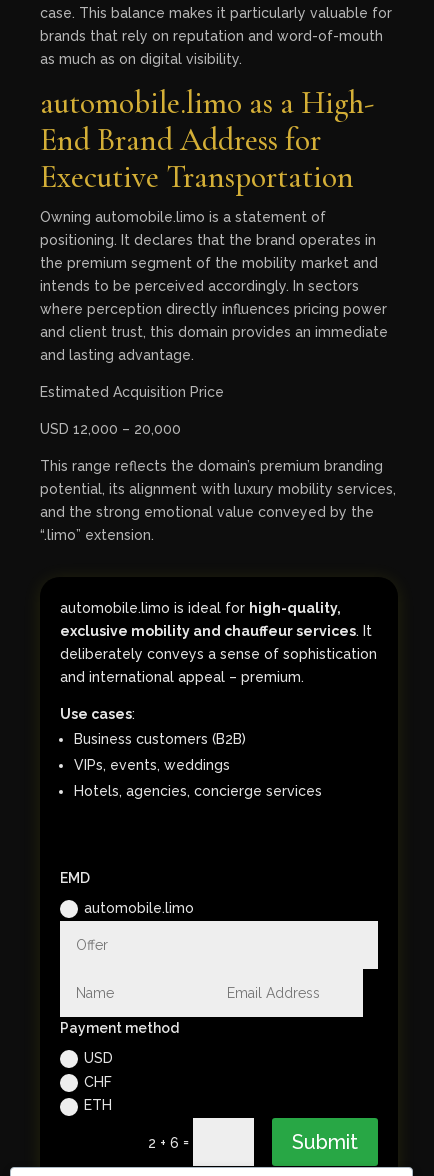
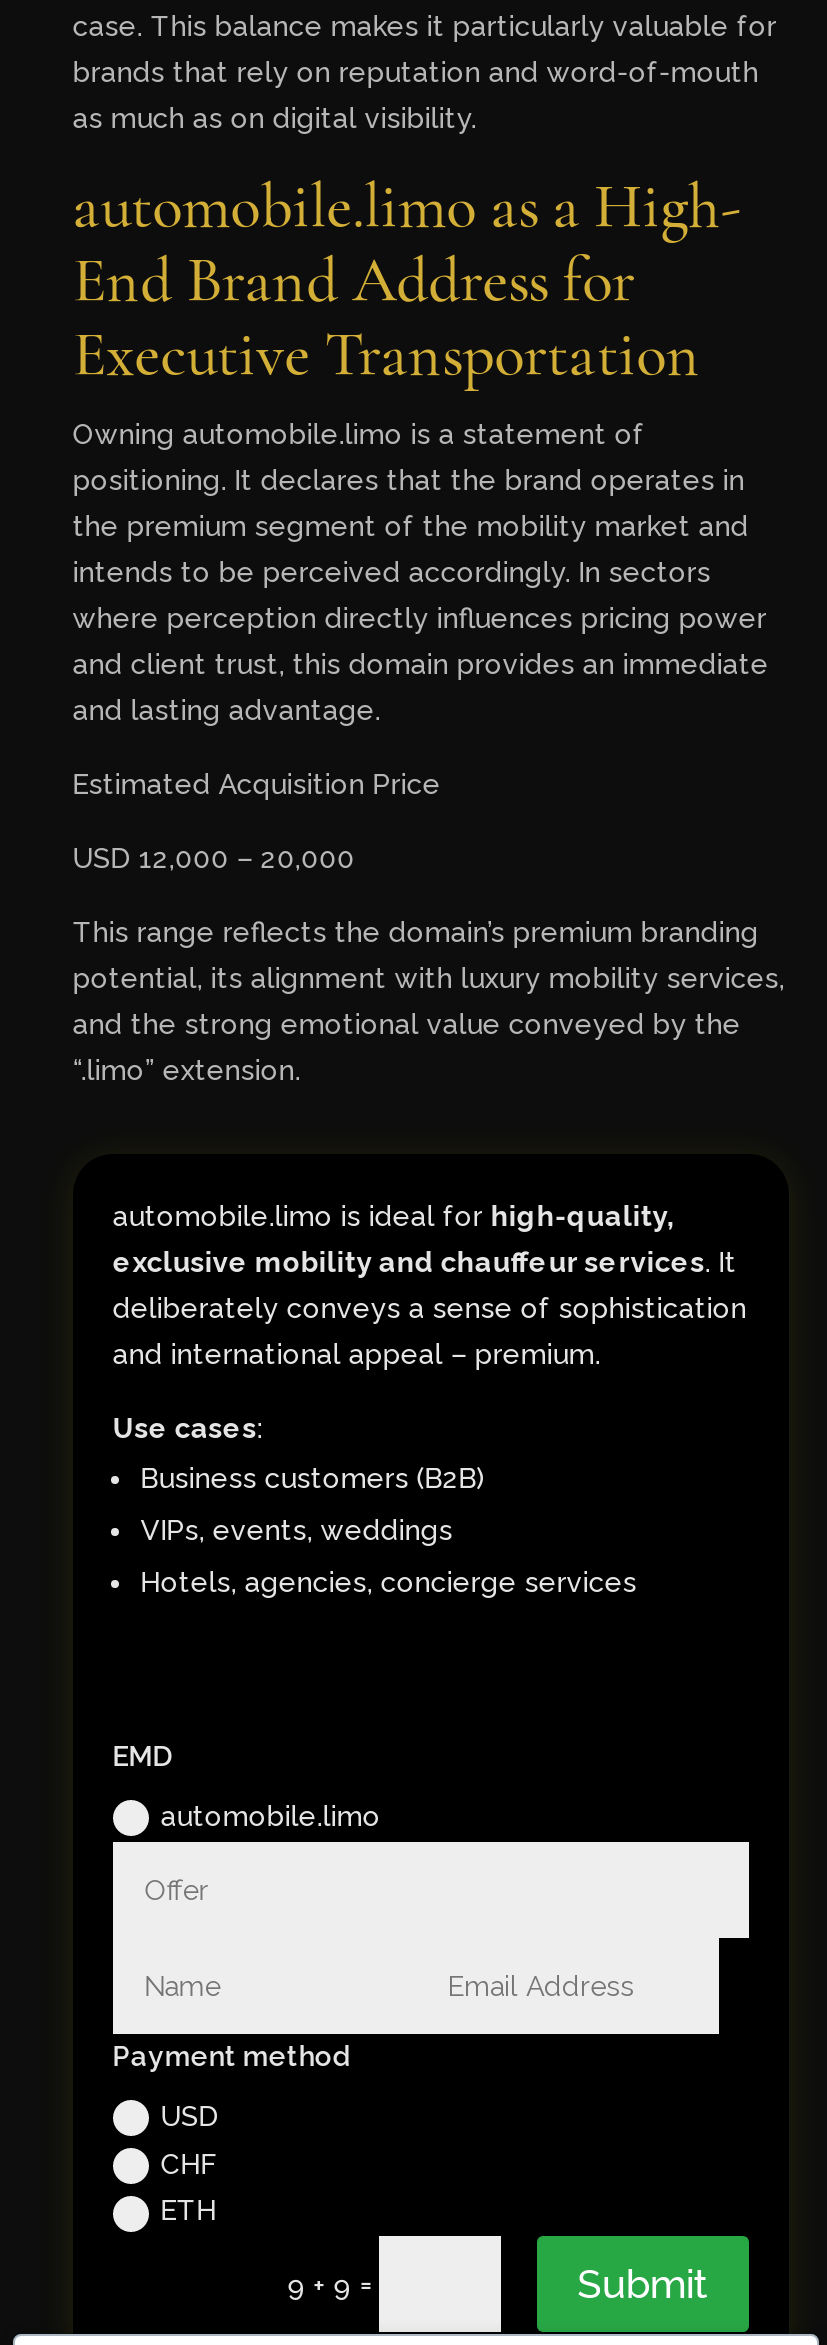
[148,1134,193,1151] 2 + 6 = -> [287,2268,379,2302] 9 + 9 =

